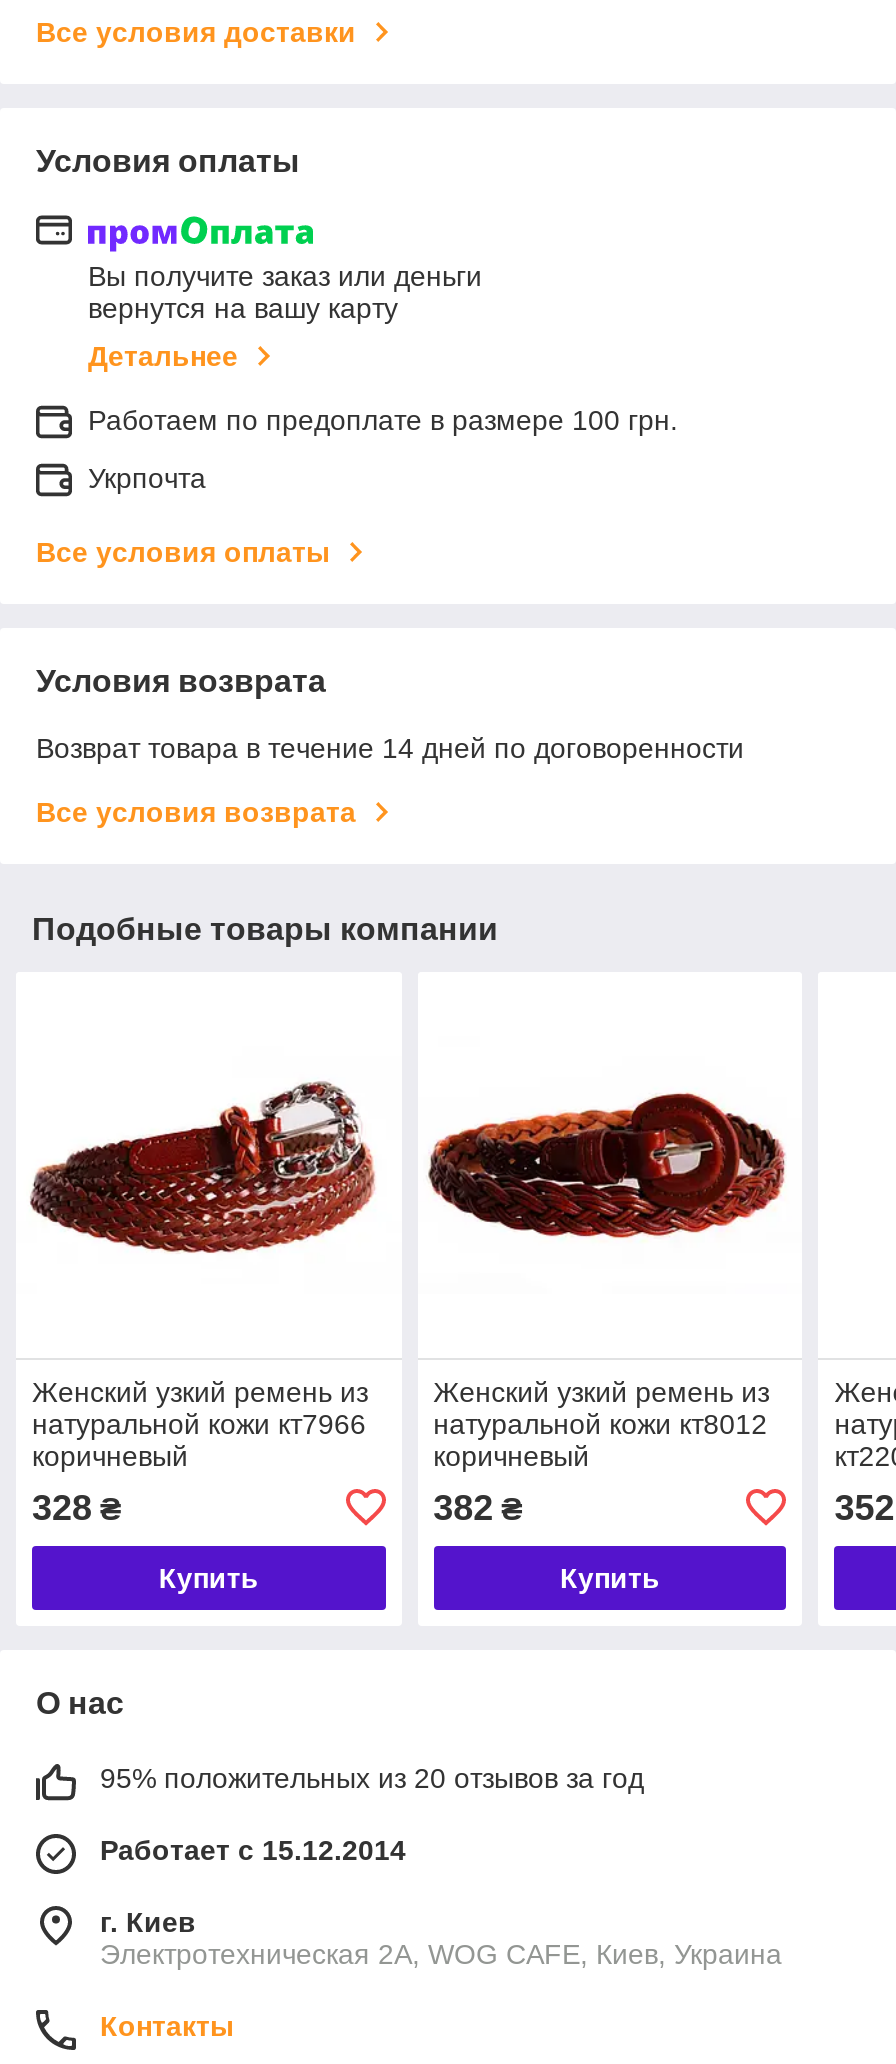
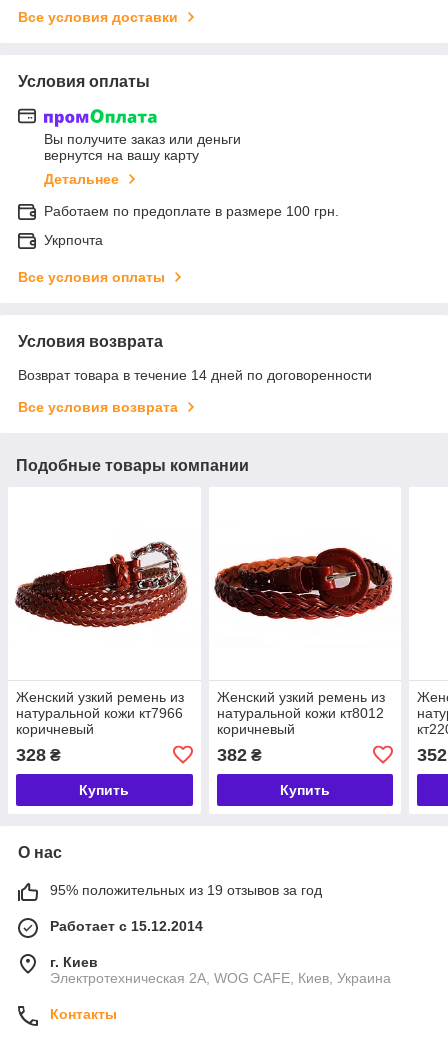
[100,1762,644,1794] 95% положительных из 20 отзывов за год -> [50,882,322,898] 95% положительных из 19 отзывов за год

